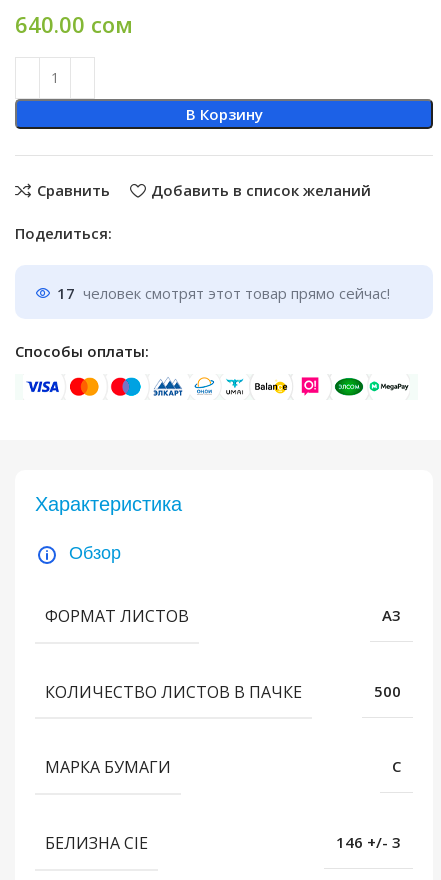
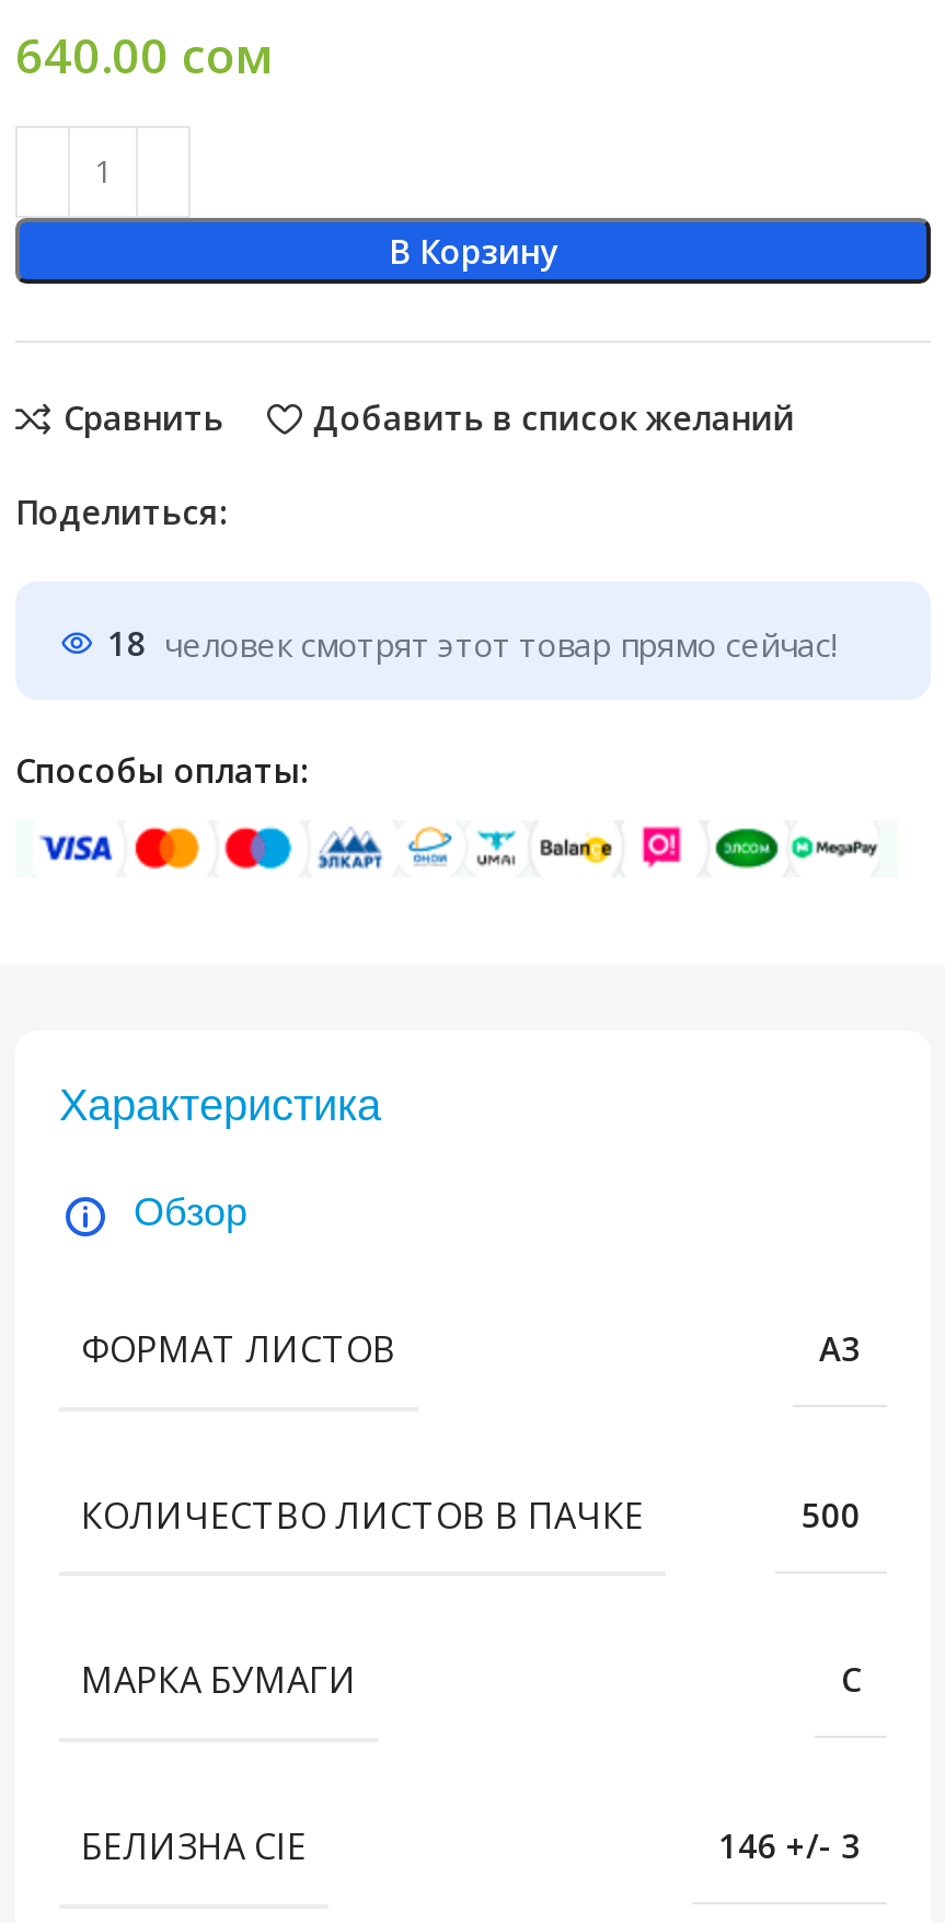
[57,283,390,303] 17 человек смотрят этот товар прямо сейчас! -> [107,622,837,666] 18 человек смотрят этот товар прямо сейчас!

